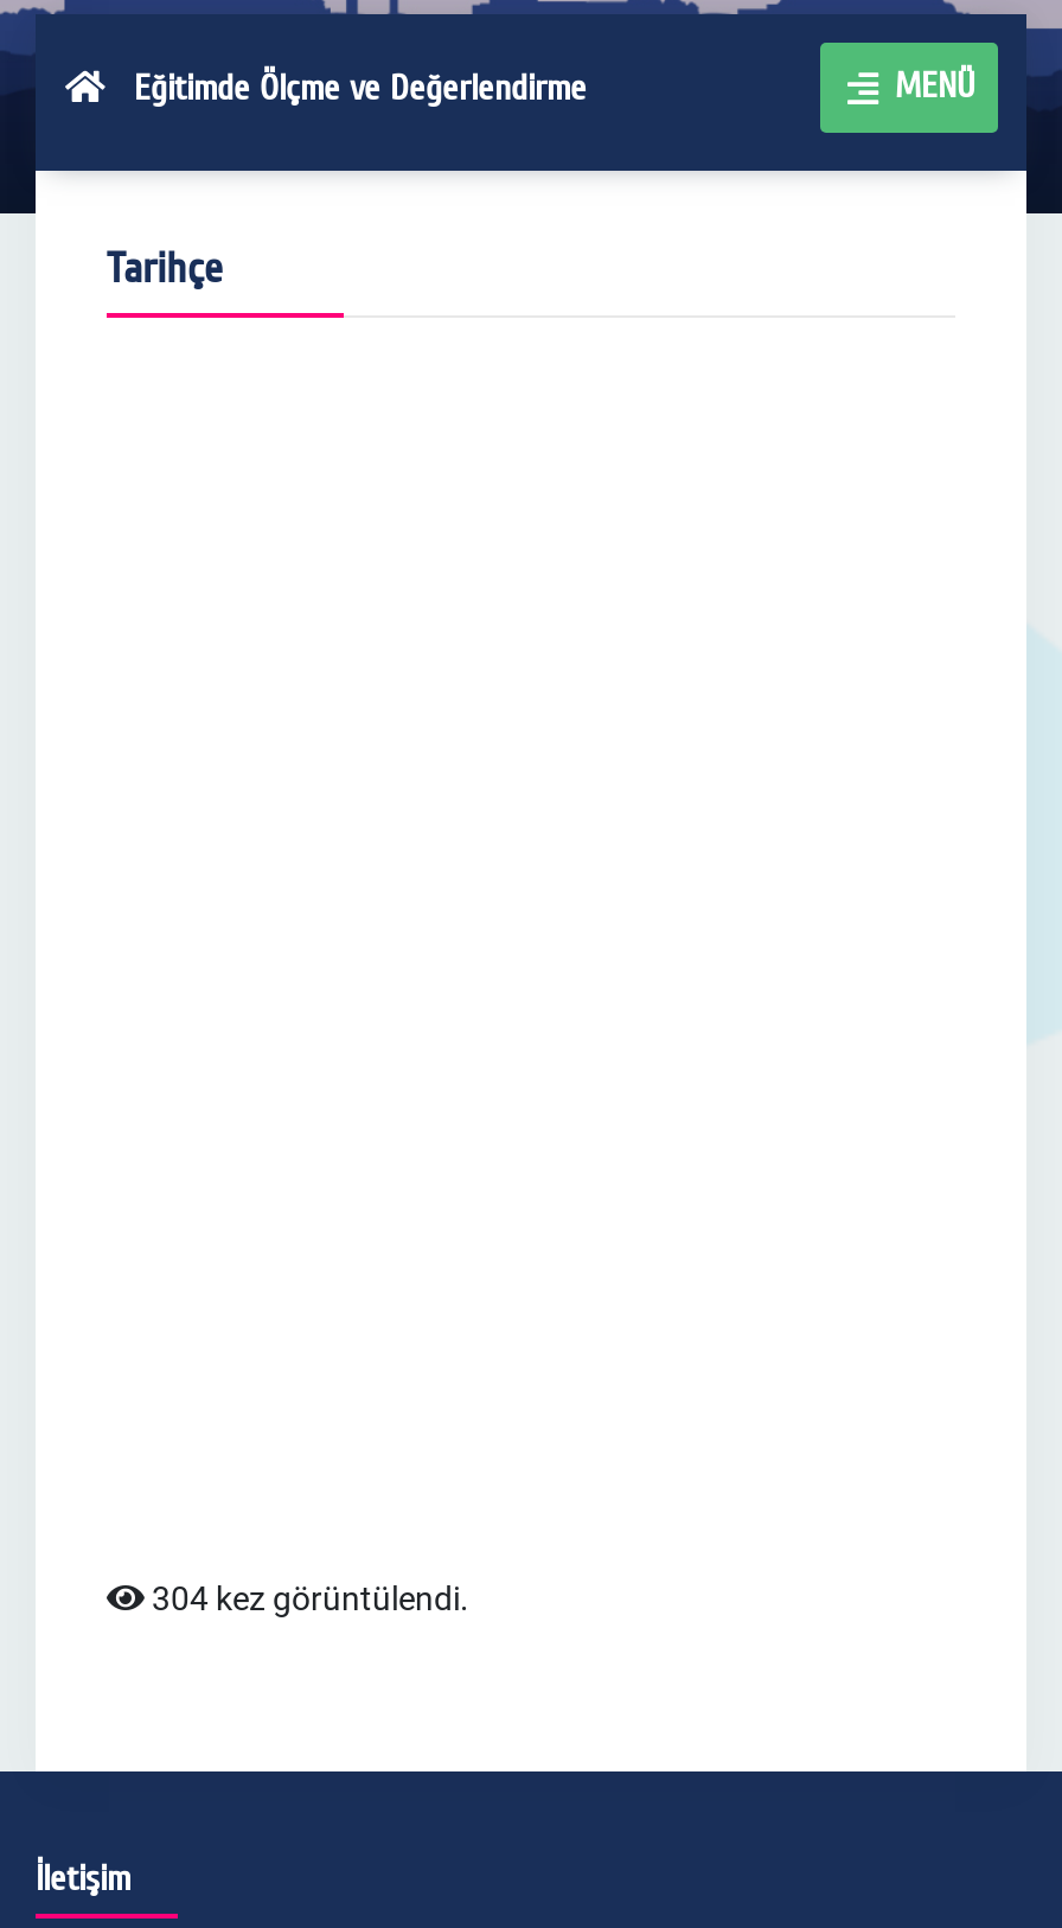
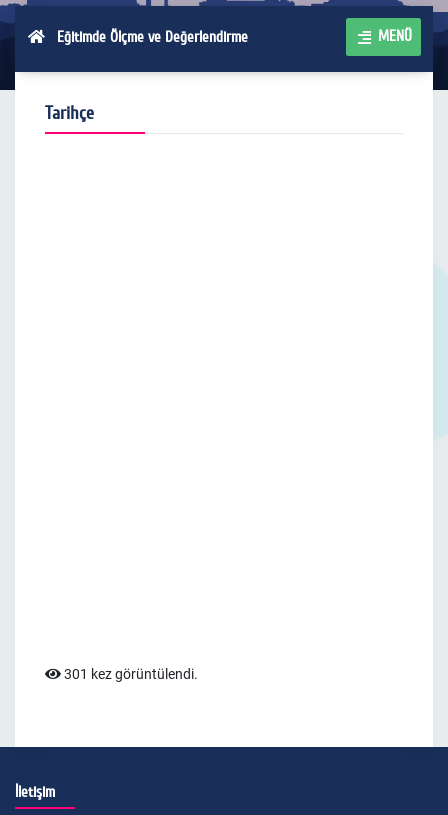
[145,1579,469,1617] 304 kez görüntülendi. -> [61,666,198,682] 301 kez görüntülendi.

